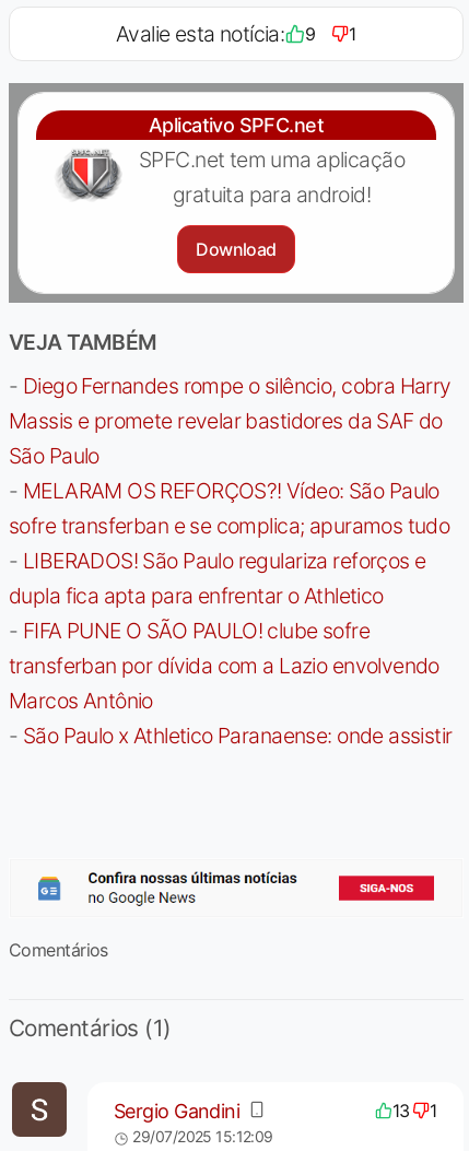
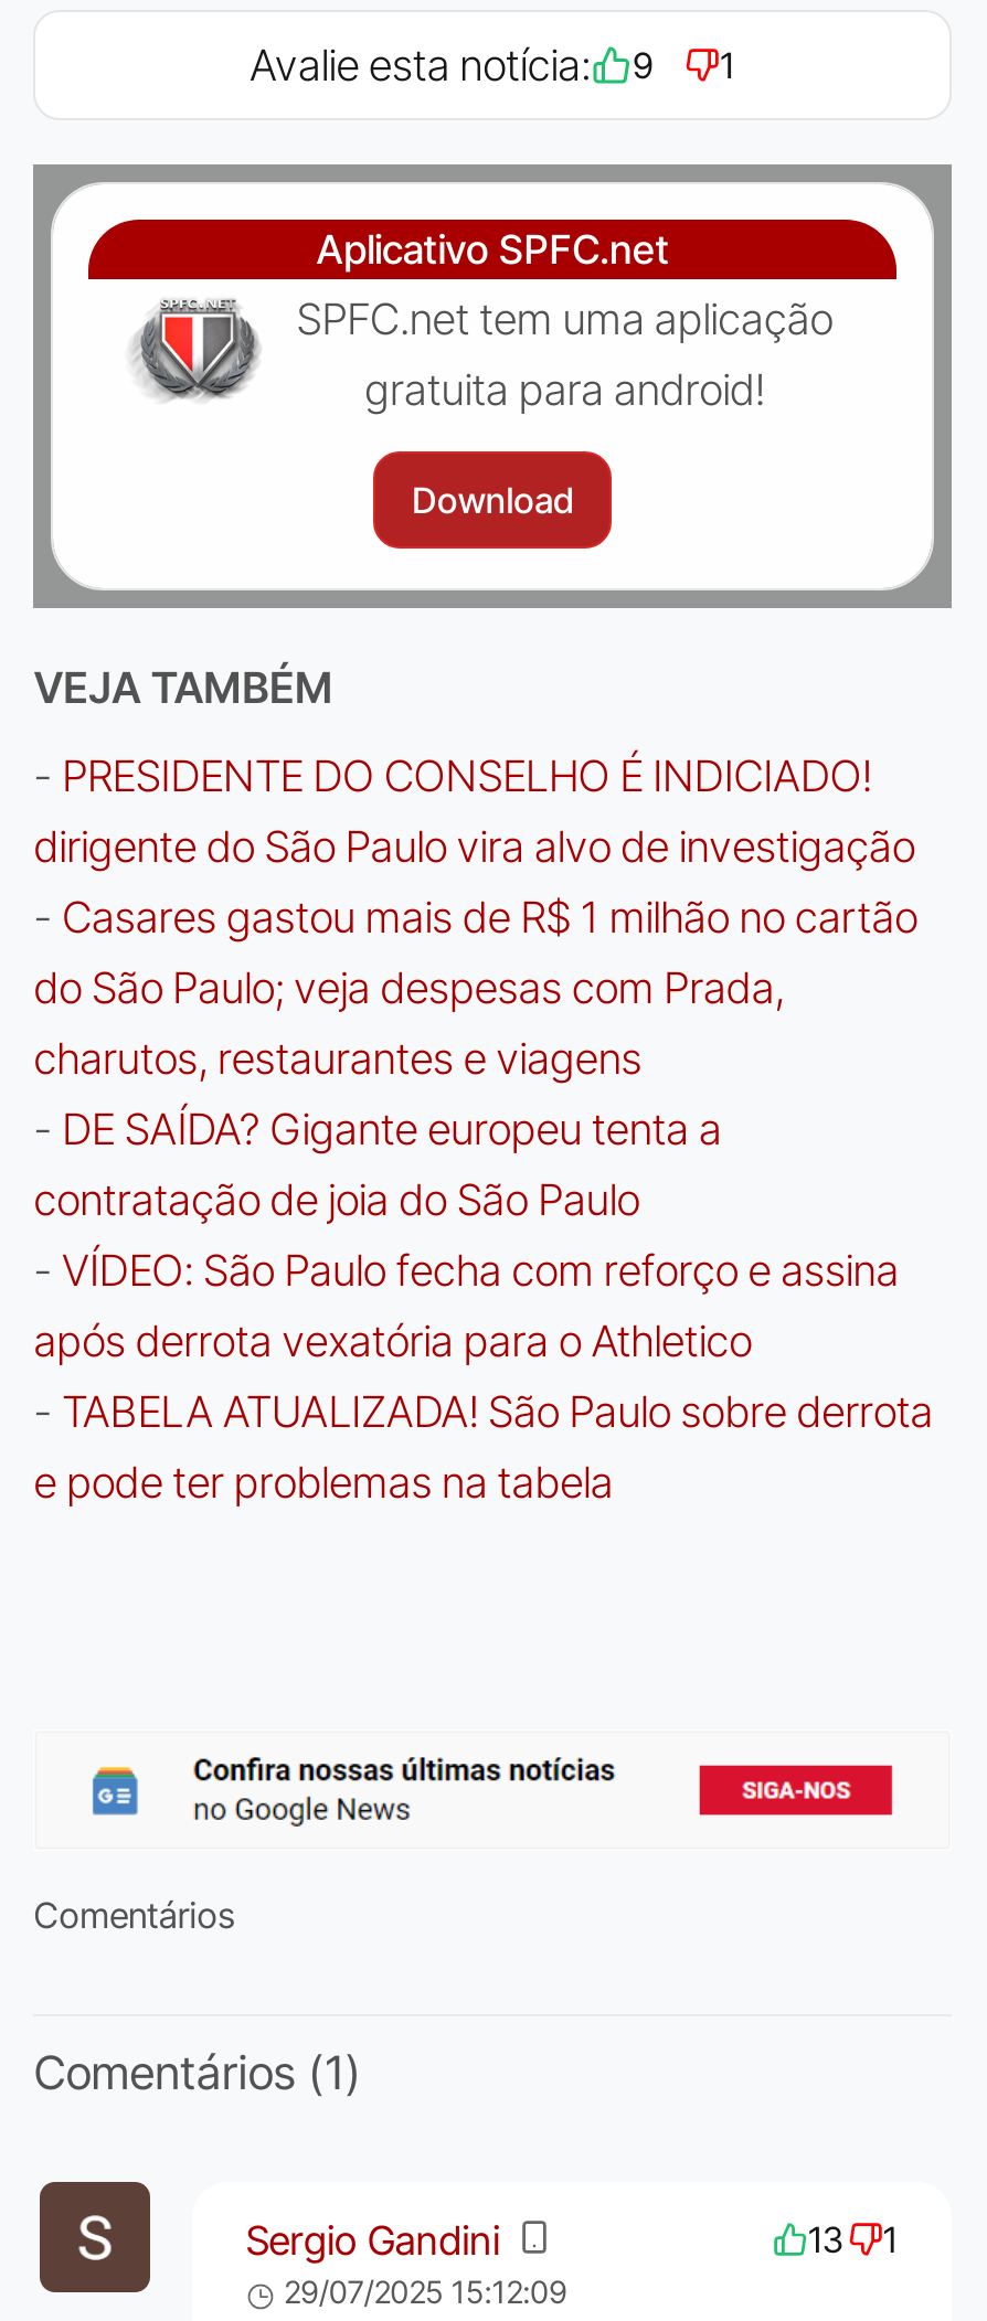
[9,373,452,749] - Diego Fernandes rompe o silêncio, cobra Harry | Massis e promete revelar bastidores da SAF do | São Paulo | - MELARAM OS REFORÇOS?! Vídeo: São Paulo | sofre transferban e se complica; apuramos tudo | - LIBERADOS! São Paulo regulariza reforços e | dupla fica apta para enfrentar o Athletico | - FIFA PUNE O SÃO PAULO! clube sofre | transferban por dívida com a Lazio envolvendo | Marcos Antônio | - São Paulo x Athletico Paranaense: onde assistir -> [33,749,933,1508] - PRESIDENTE DO CONSELHO É INDICIADO! | dirigente do São Paulo vira alvo de investigação | - Casares gastou mais de R$ 1 milhão no cartão | do São Paulo; veja despesas com Prada, | charutos, restaurantes e viagens | - DE SAÍDA? Gigante europeu tenta a | contratação de joia do São Paulo | - VÍDEO: São Paulo fecha com reforço e assina | após derrota vexatória para o Athletico | - TABELA ATUALIZADA! São Paulo sobre derrota | e pode ter problemas na tabela

